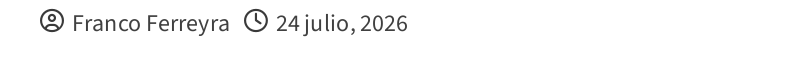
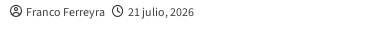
[72,8,408,42] Franco Ferreyra 24 julio, 2026 -> [25,4,193,21] Franco Ferreyra 21 julio, 2026

